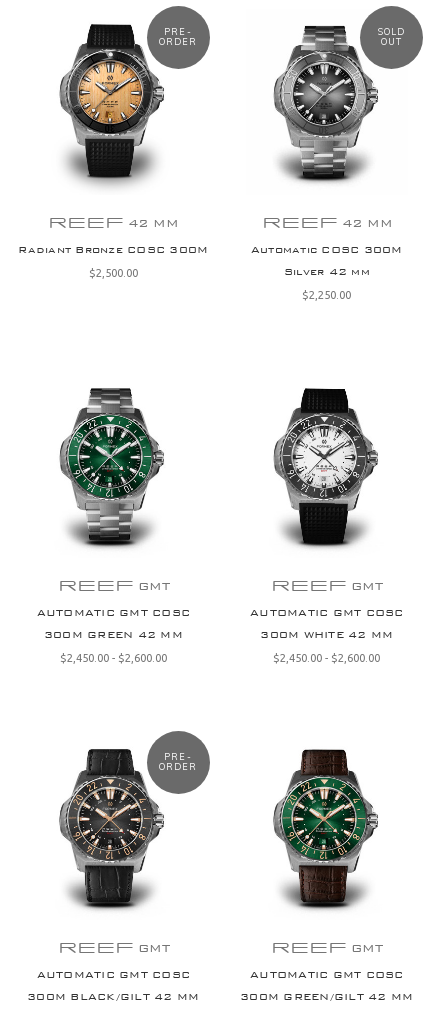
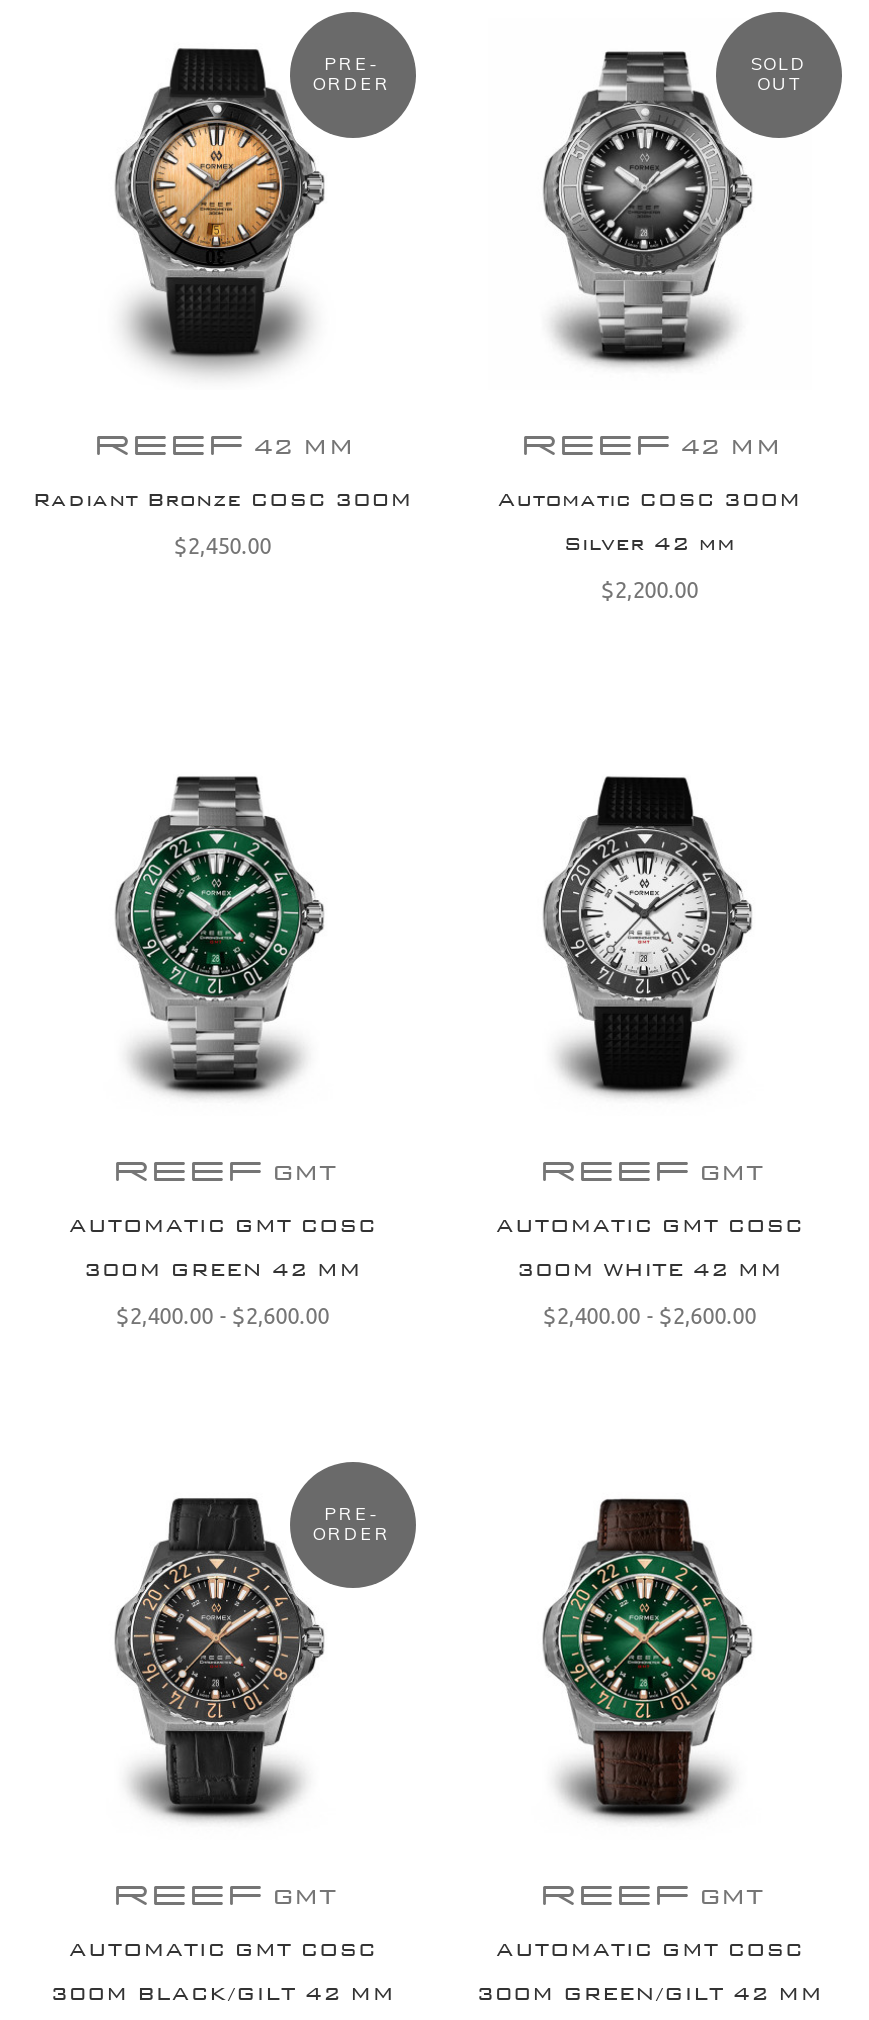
[89,267,138,279] $‌2,500.00 -> [174,535,272,559] $‌2,450.00
[302,289,351,301] $‌2,250.00 -> [600,579,698,603] $‌2,200.00
[60,652,167,664] $‌2,450.00 - $‌2,600.00 -> [116,1304,330,1328] $‌2,400.00 - $‌2,600.00
[273,652,380,664] $‌2,450.00 - $‌2,600.00 -> [542,1304,756,1328] $‌2,400.00 - $‌2,600.00

